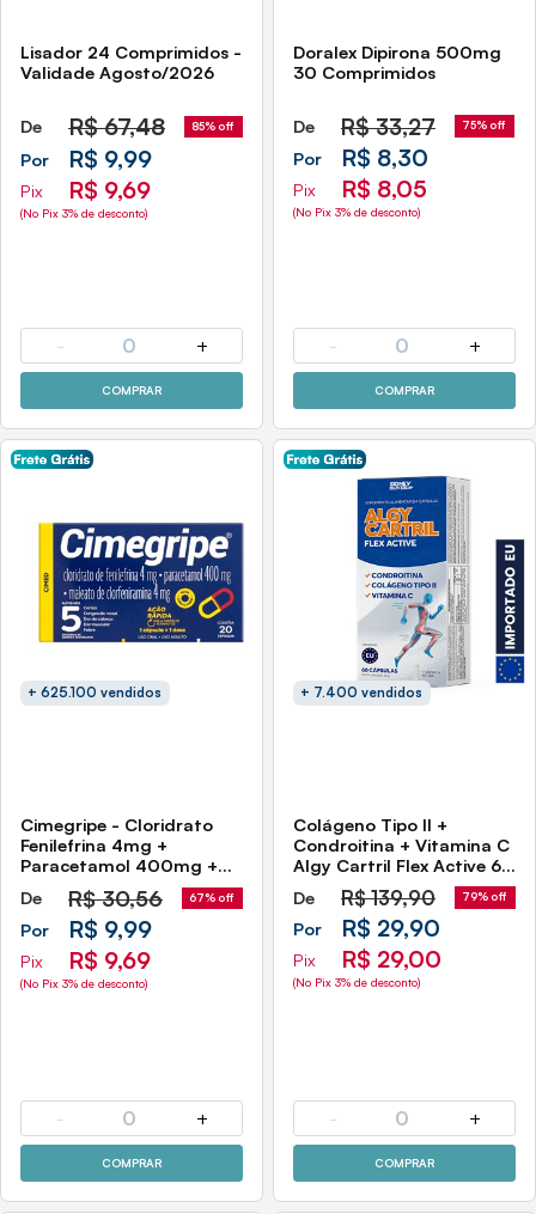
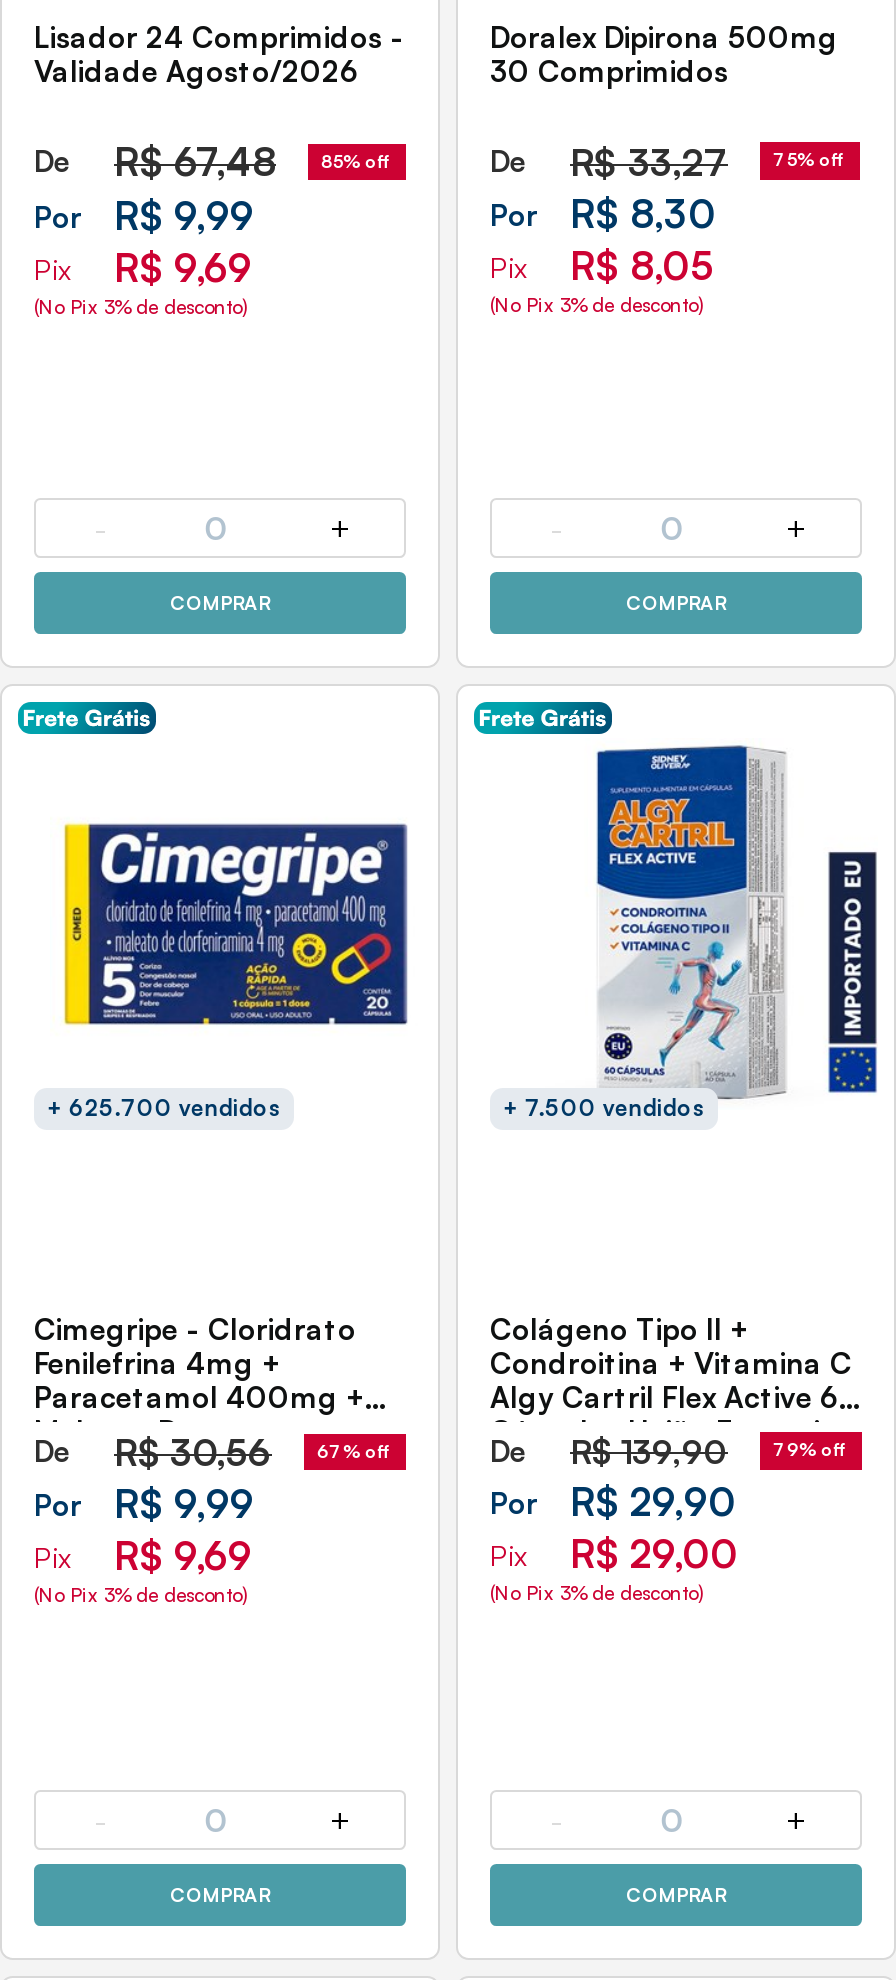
[28,684,162,701] + 625.100 vendidos -> [47,1094,281,1122] + 625.700 vendidos
[301,684,423,701] + 7.400 vendidos -> [503,1094,705,1122] + 7.500 vendidos

